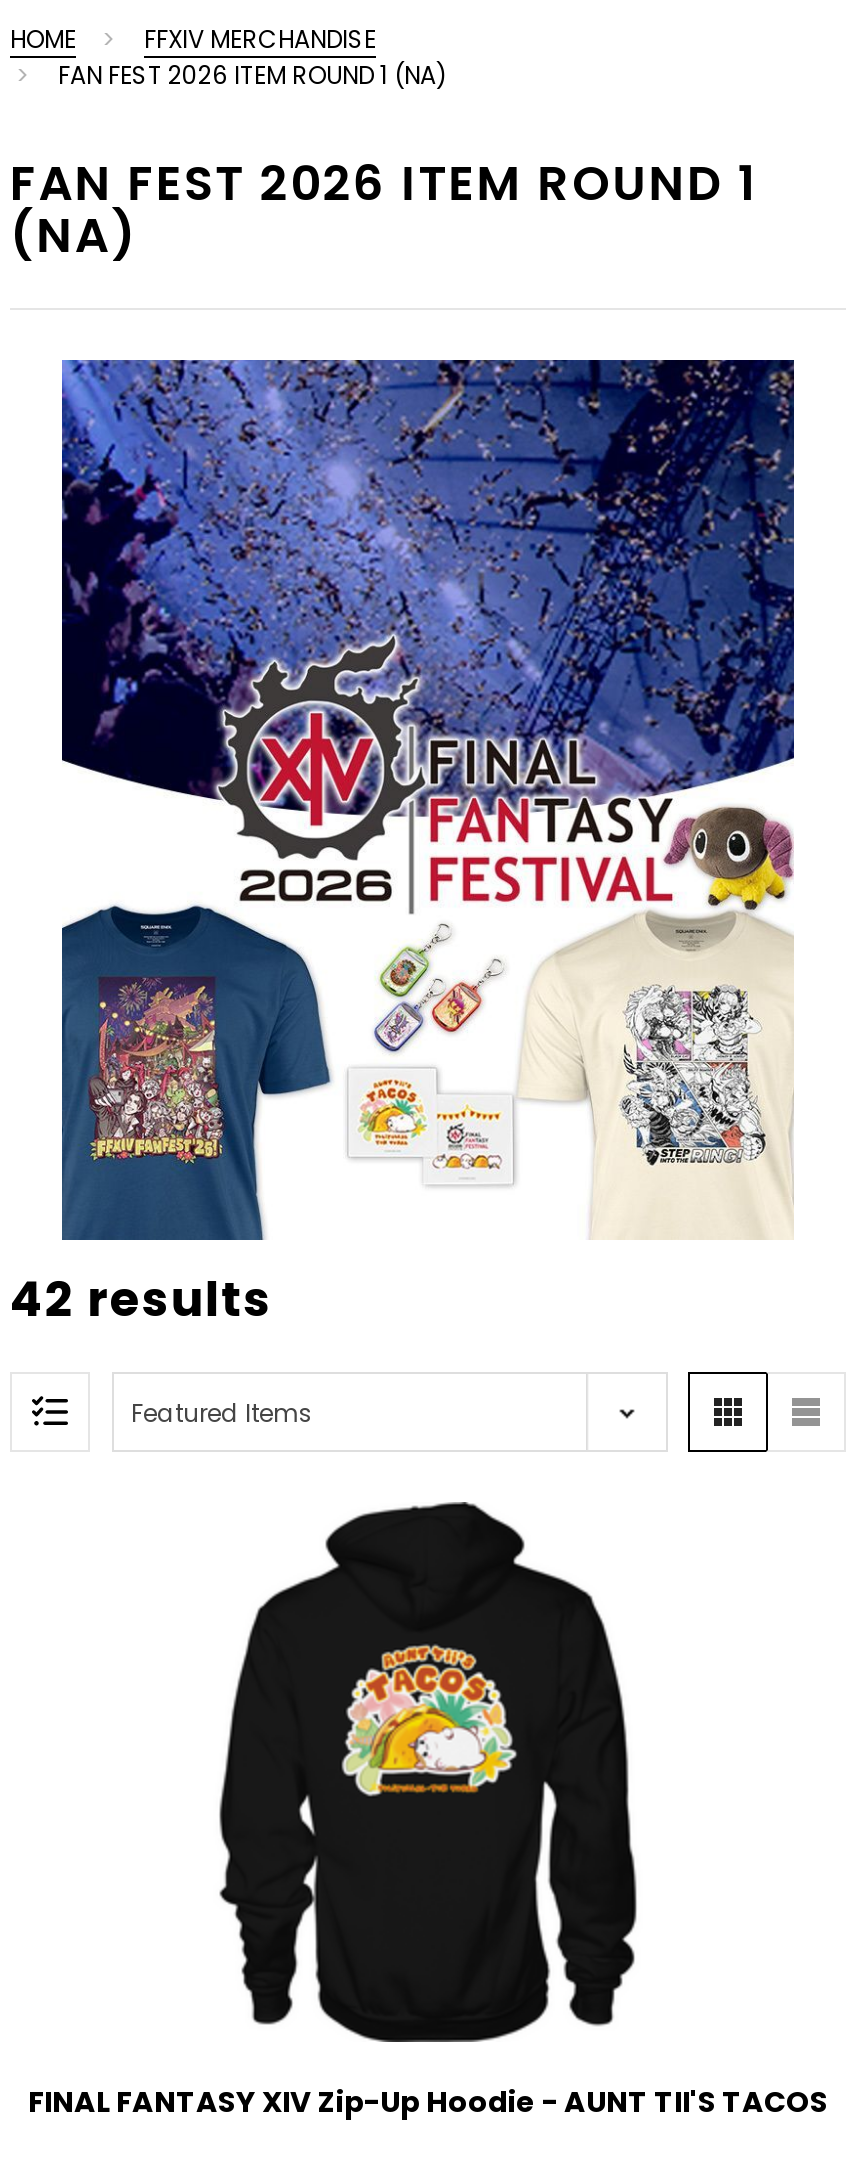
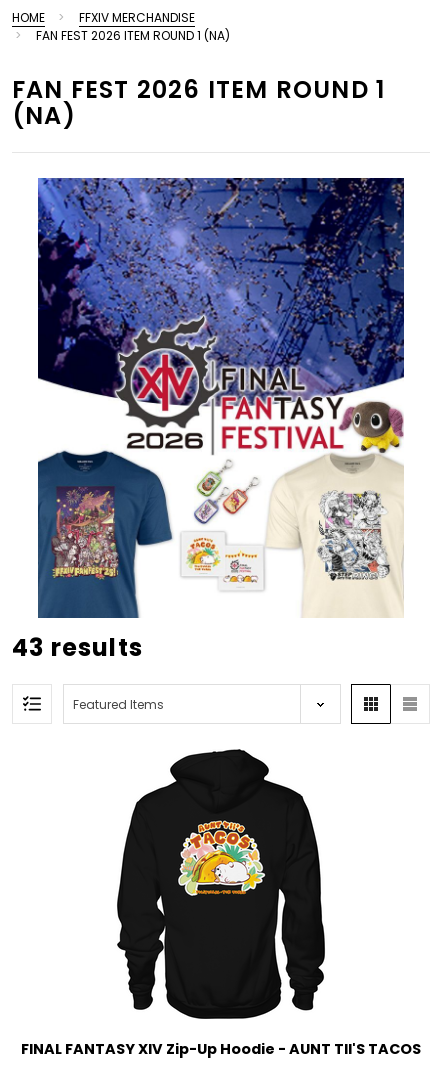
[10,1266,272,1332] 42 results -> [12,631,143,664] 43 results

